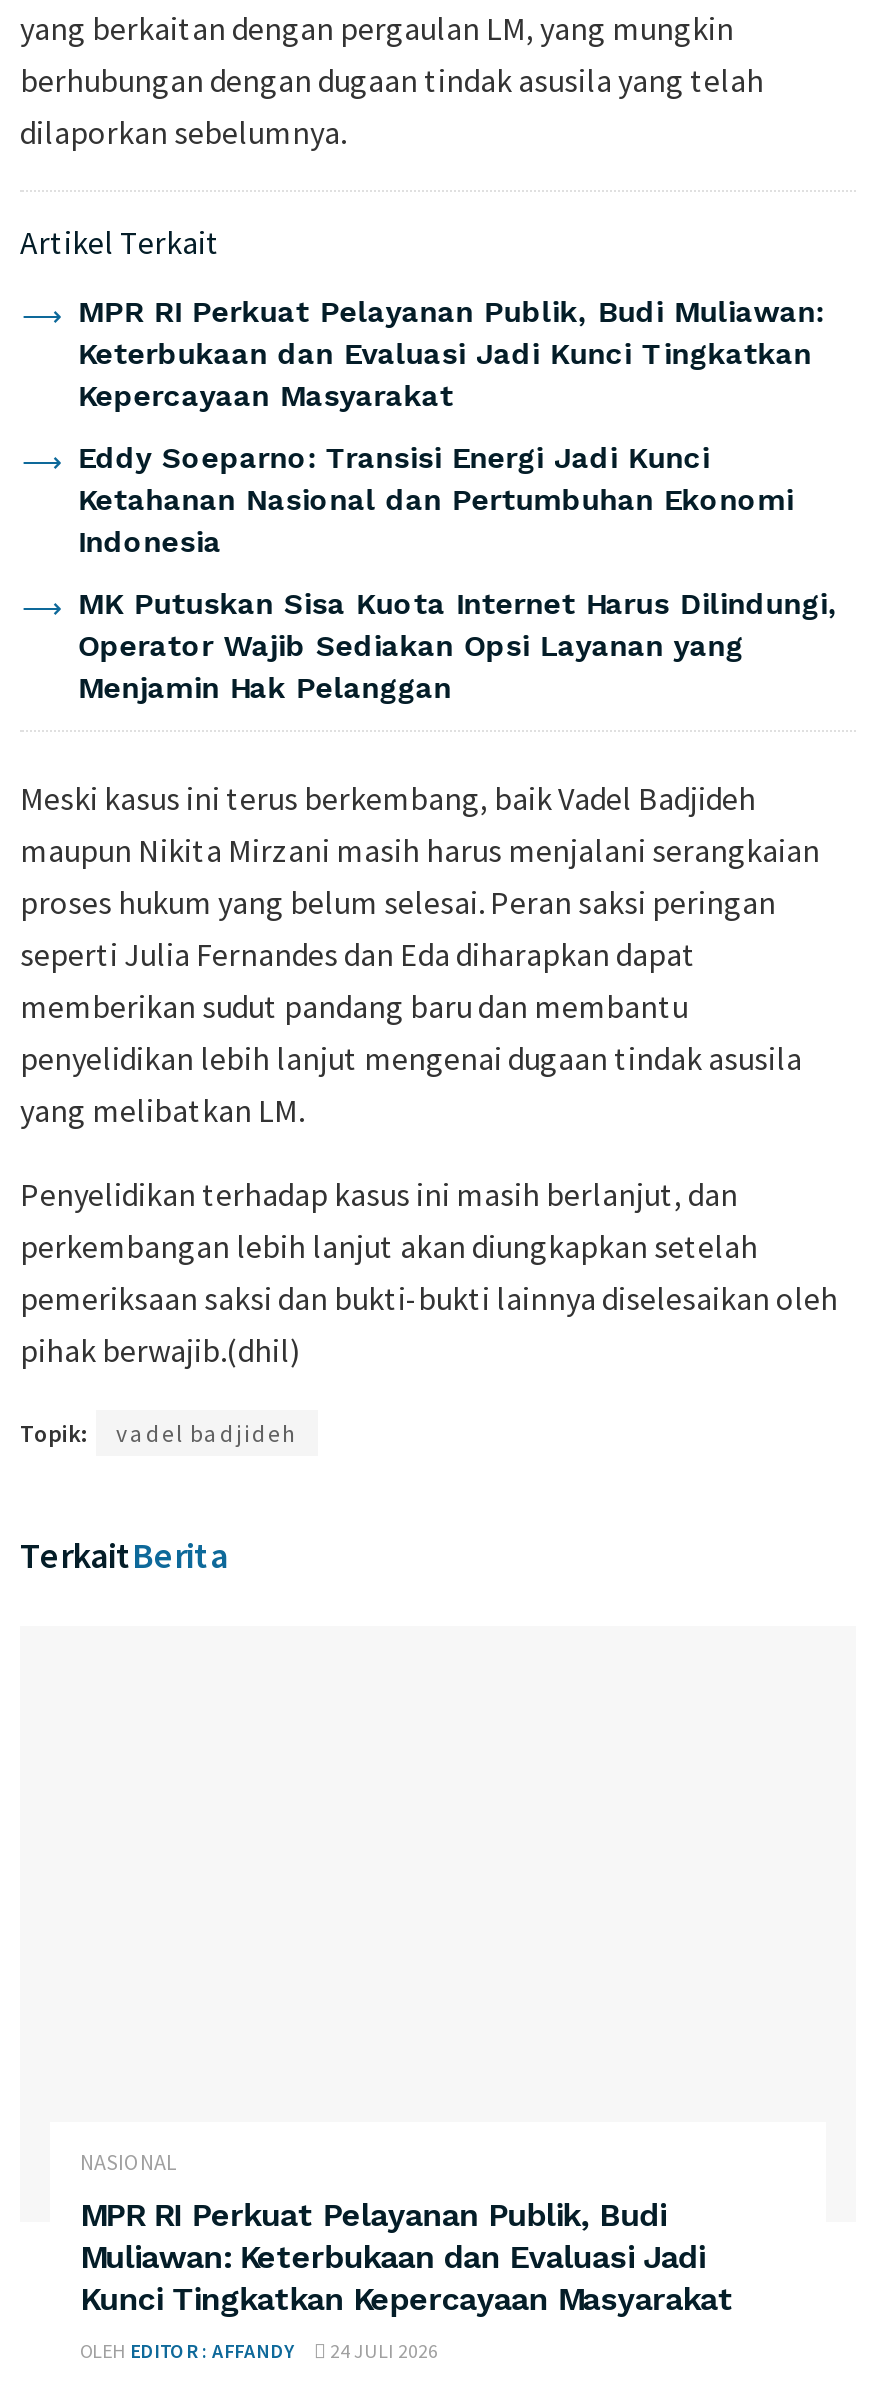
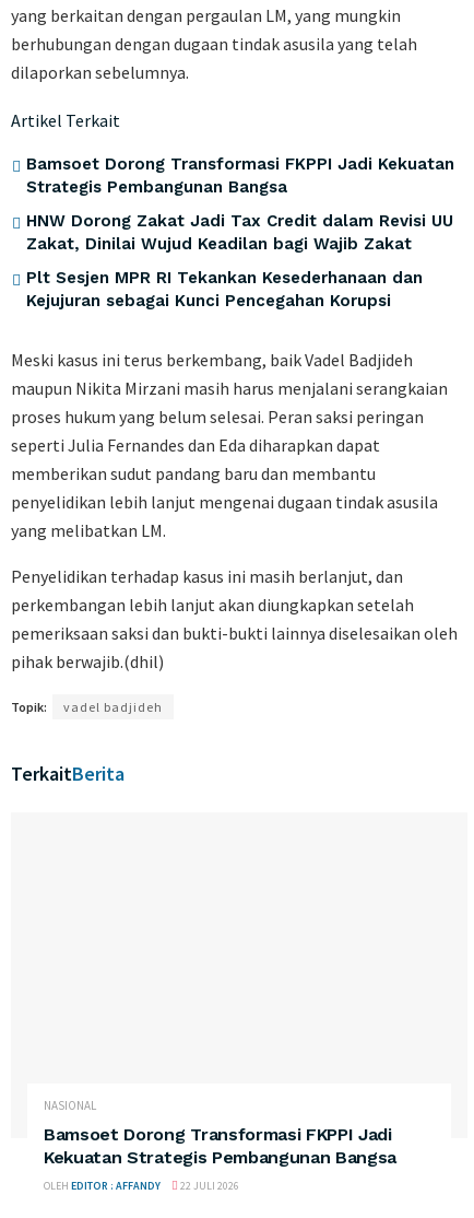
[78,293,824,413] MPR RI Perkuat Pelayanan Publik, Budi Muliawan: | Keterbukaan dan Evaluasi Jadi Kunci Tingkatkan | Kepercayaan Masyarakat -> [26,154,454,196] Bamsoet Dorong Transformasi FKPPI Jadi Kekuatan | Strategis Pembangunan Bangsa
[78,439,794,559] Eddy Soeparno: Transisi Energi Jadi Kunci | Ketahanan Nasional dan Pertumbuhan Ekonomi | Indonesia -> [26,210,453,253] HNW Dorong Zakat Jadi Tax Credit dalam Revisi UU | Zakat, Dinilai Wujud Keadilan bagi Wajib Zakat
[78,585,838,705] MK Putuskan Sisa Kuota Internet Harus Dilindungi, | Operator Wajib Sediakan Opsi Layanan yang | Menjamin Hak Pelanggan -> [26,267,423,310] Plt Sesjen MPR RI Tekankan Kesederhanaan dan | Kejujuran sebagai Kunci Pencegahan Korupsi
[80,2197,733,2319] MPR RI Perkuat Pelayanan Publik, Budi | Muliawan: Keterbukaan dan Evaluasi Jadi | Kunci Tingkatkan Kepercayaan Masyarakat -> [44,1124,397,1168] Bamsoet Dorong Transformasi FKPPI Jadi | Kekuatan Strategis Pembangunan Bangsa
[80,2339,438,2365] OLEH EDITOR : AFFANDY 24 JULI 2026 -> [44,1179,239,1193] OLEH EDITOR : AFFANDY 22 JULI 2026

